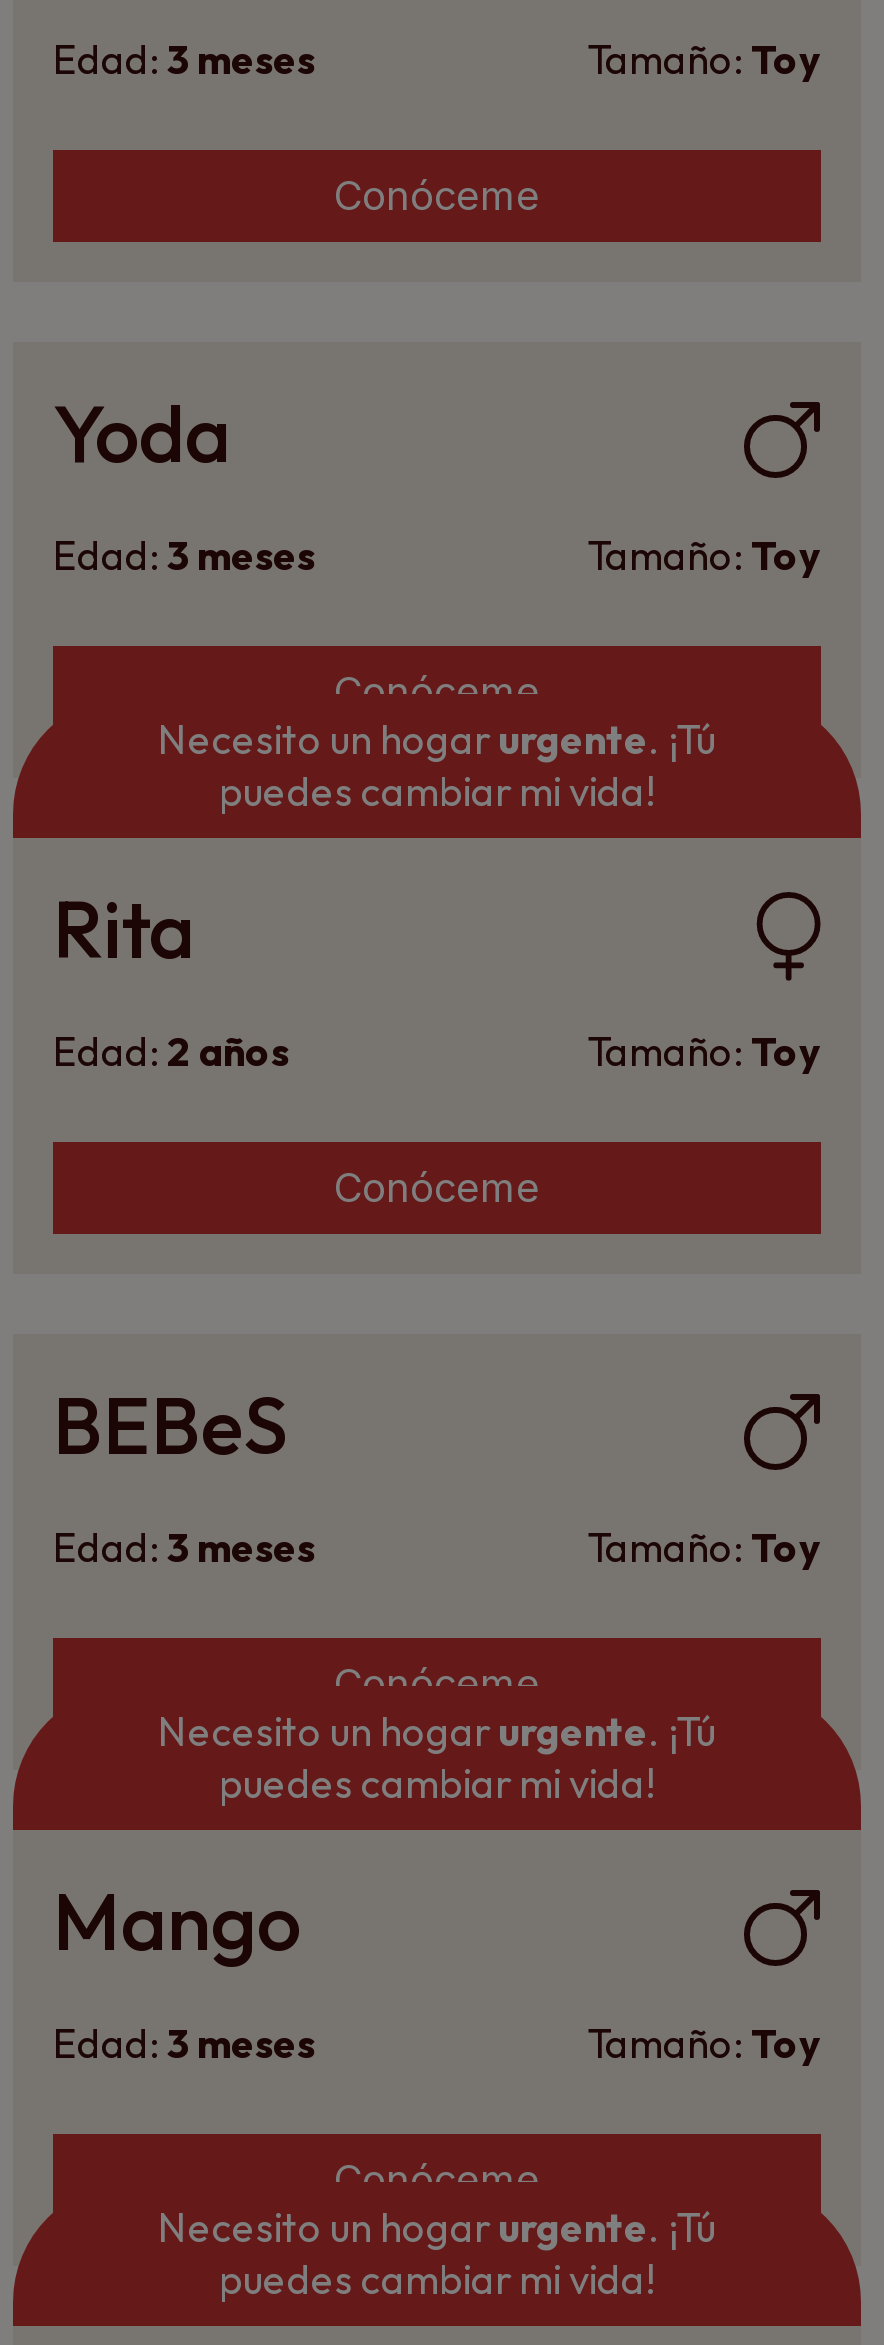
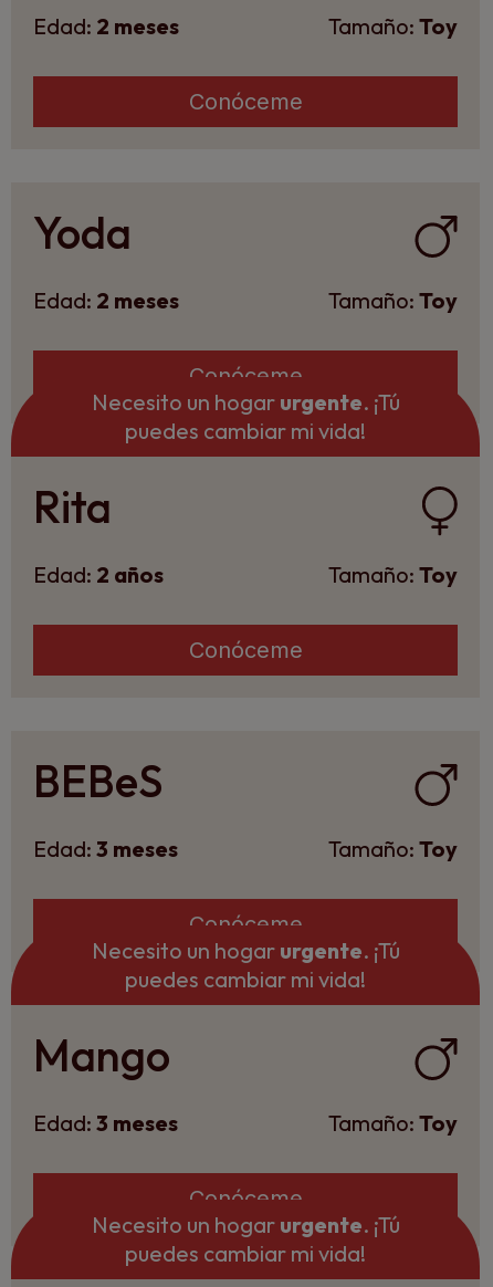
[53,34,315,84] Edad: 3 meses -> [33,12,179,40] Edad: 2 meses
[53,530,315,580] Edad: 3 meses -> [33,286,179,314] Edad: 2 meses

